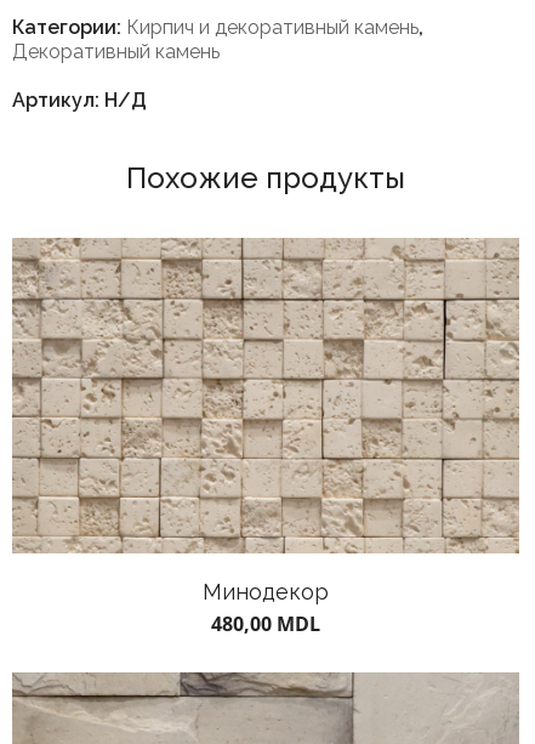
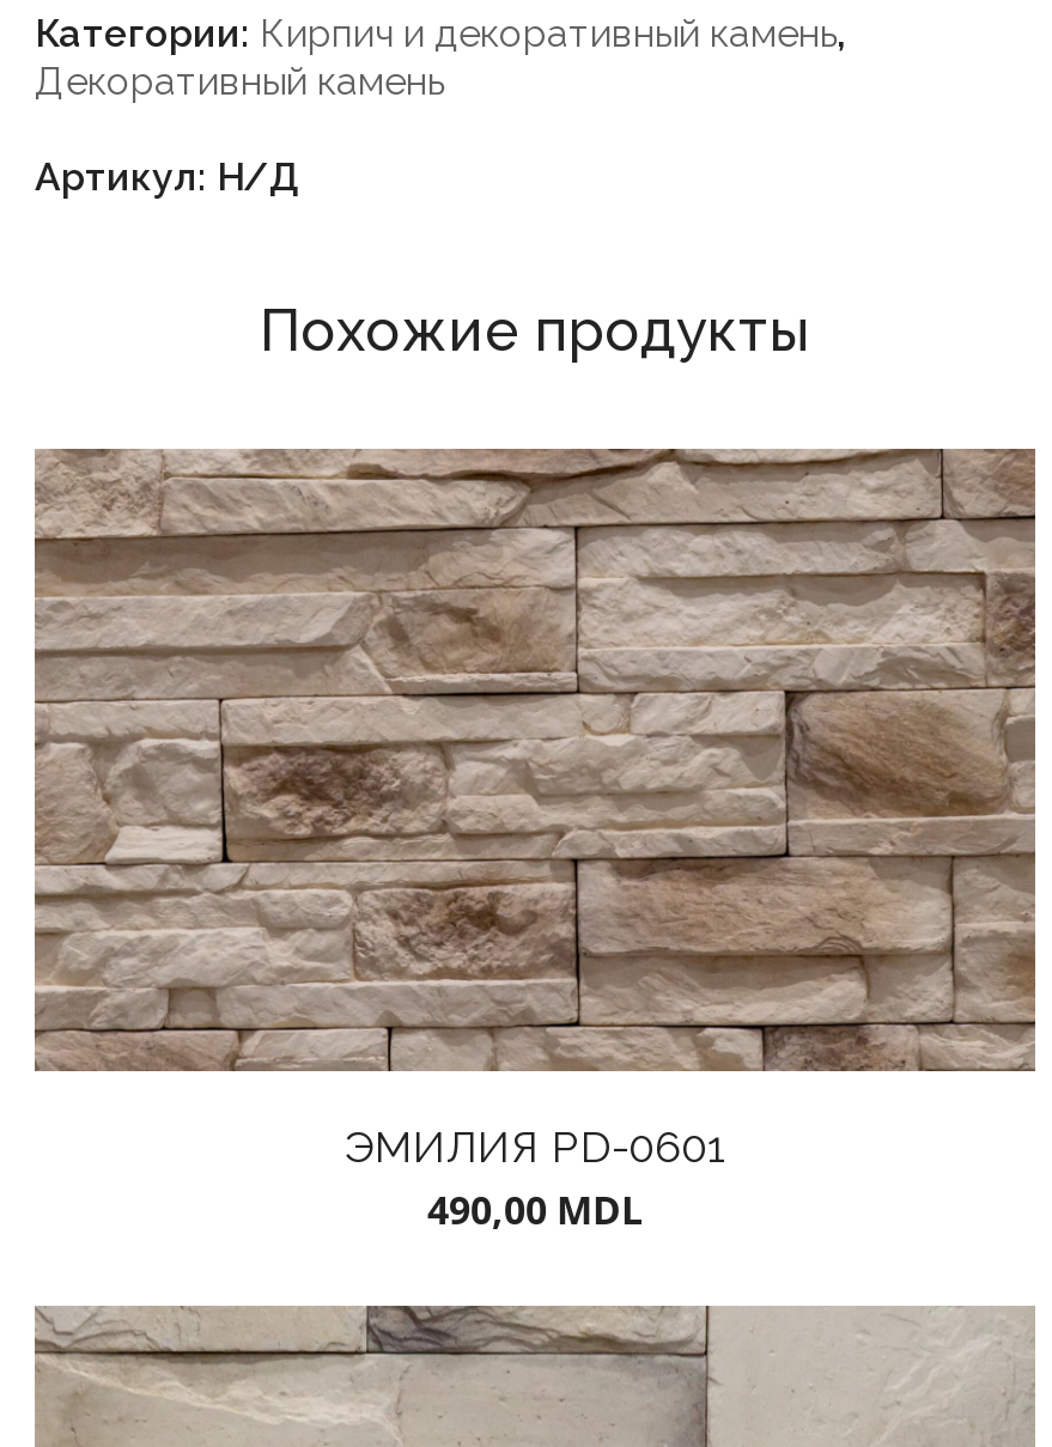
[11,237,520,637] [image] | Минодекор | 480,00 MDL -> [35,449,1035,1236] [image] | ЭМИЛИЯ PD-0601 | 490,00 MDL

